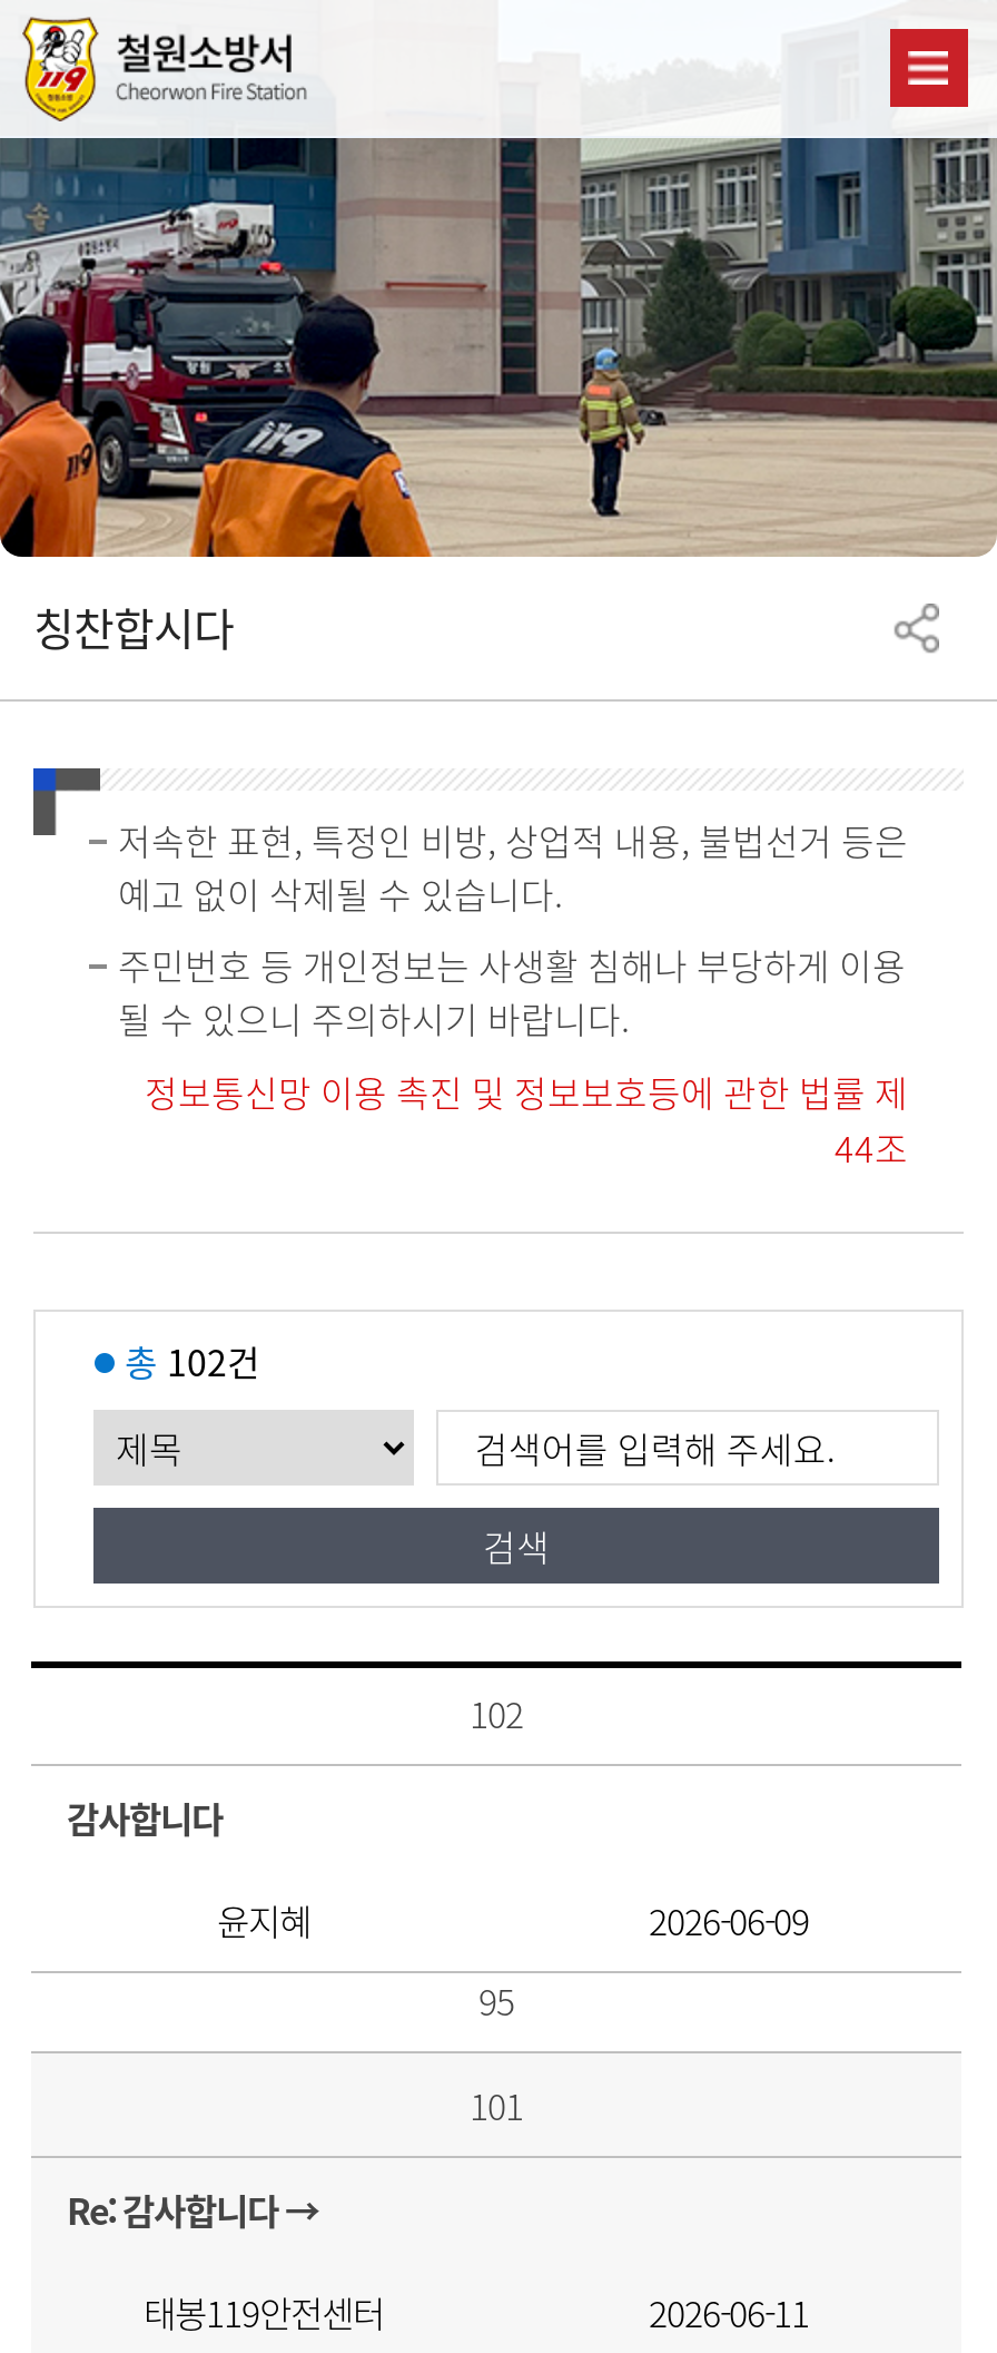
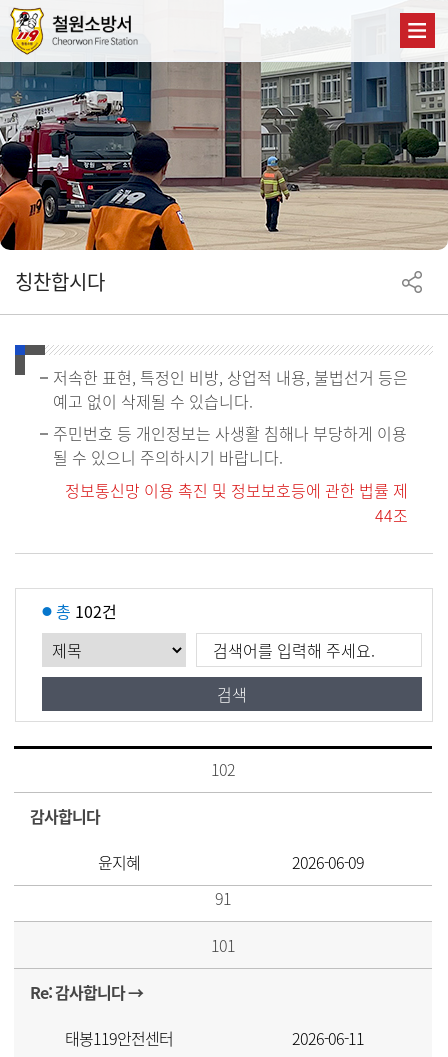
[478,1973,514,2027] 95 -> [215,886,231,910] 91

